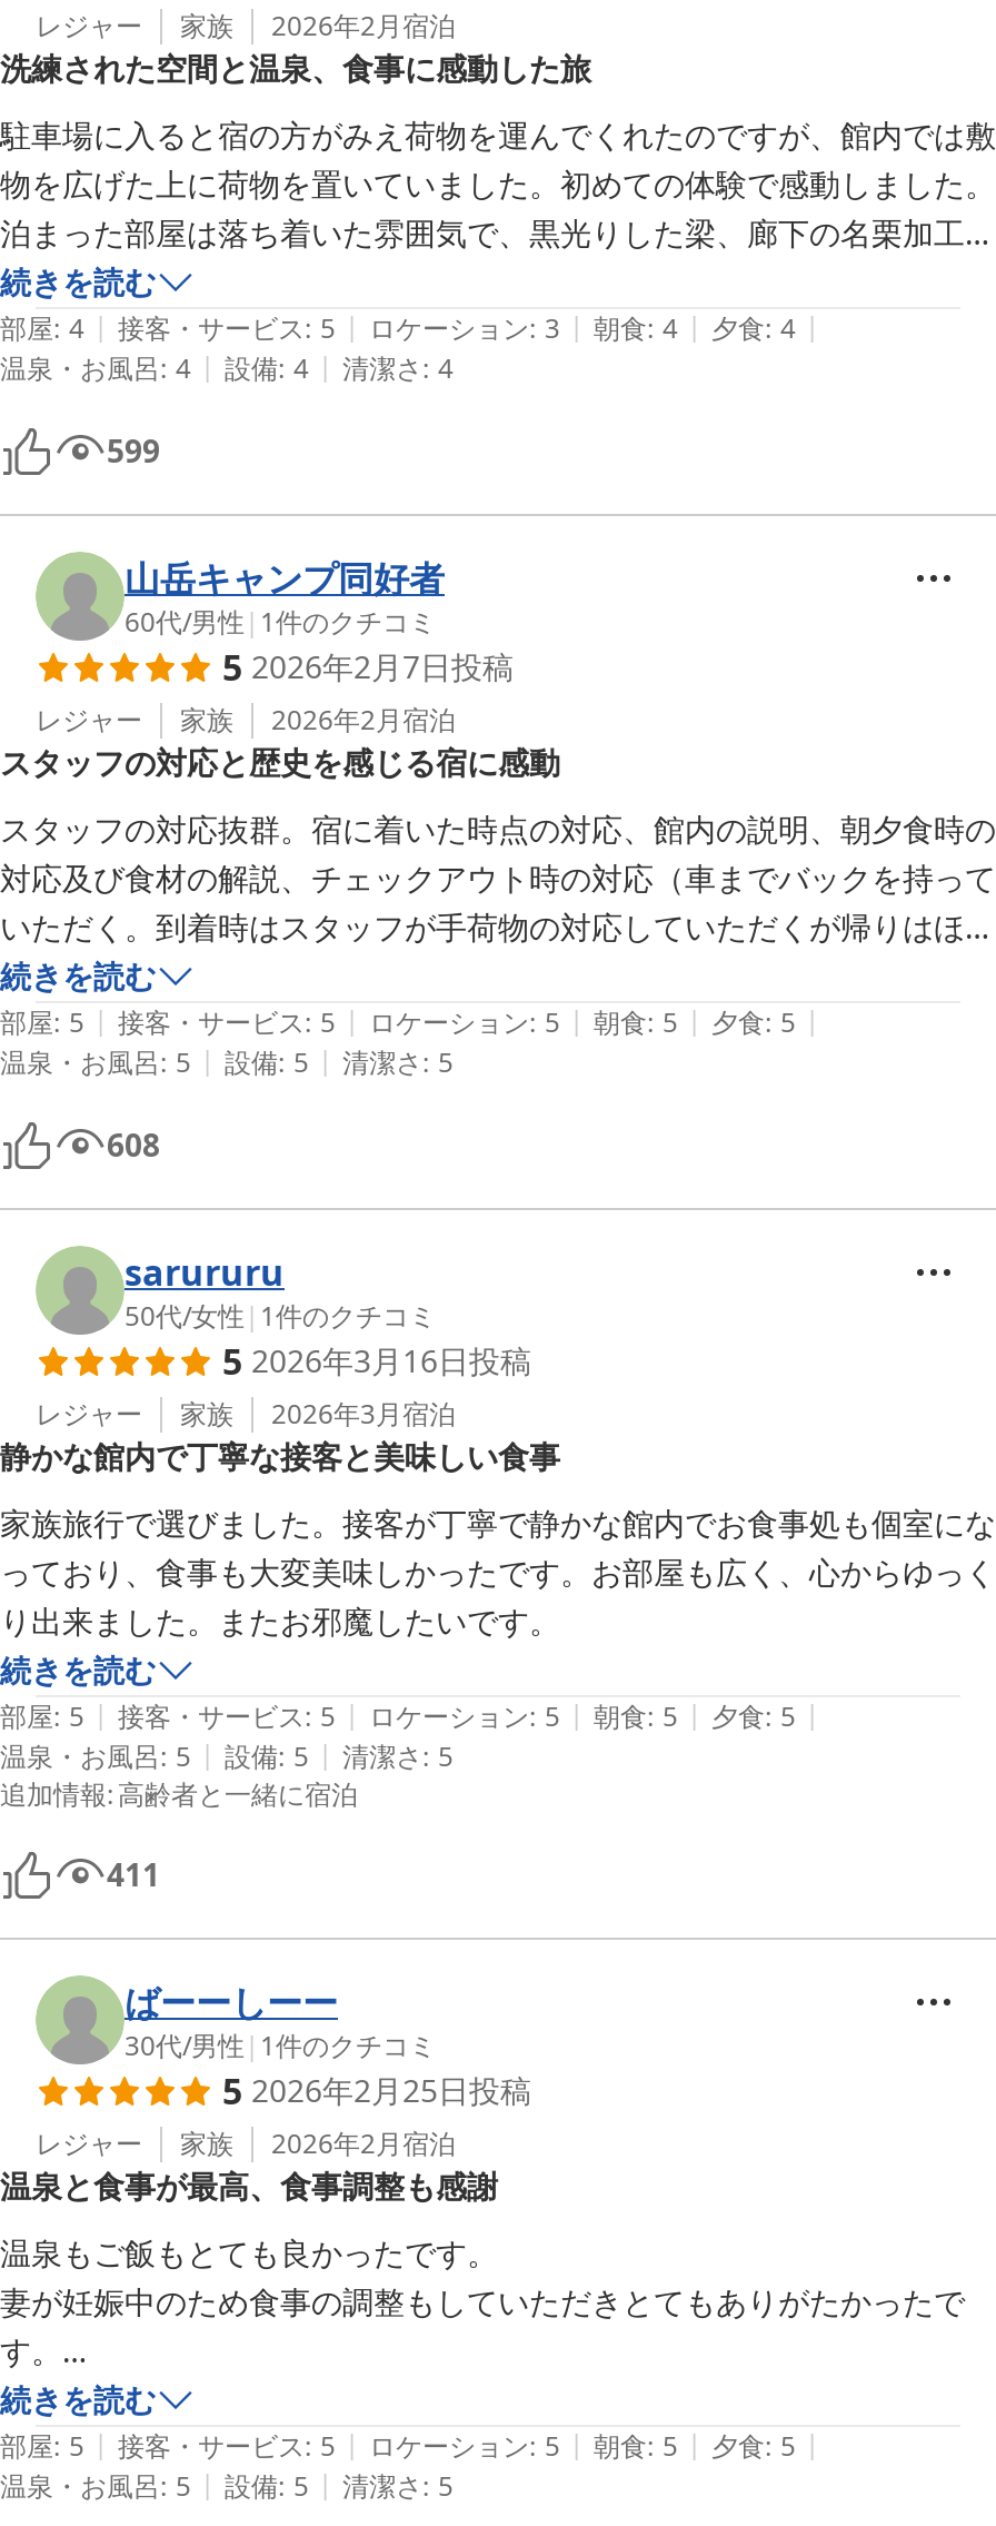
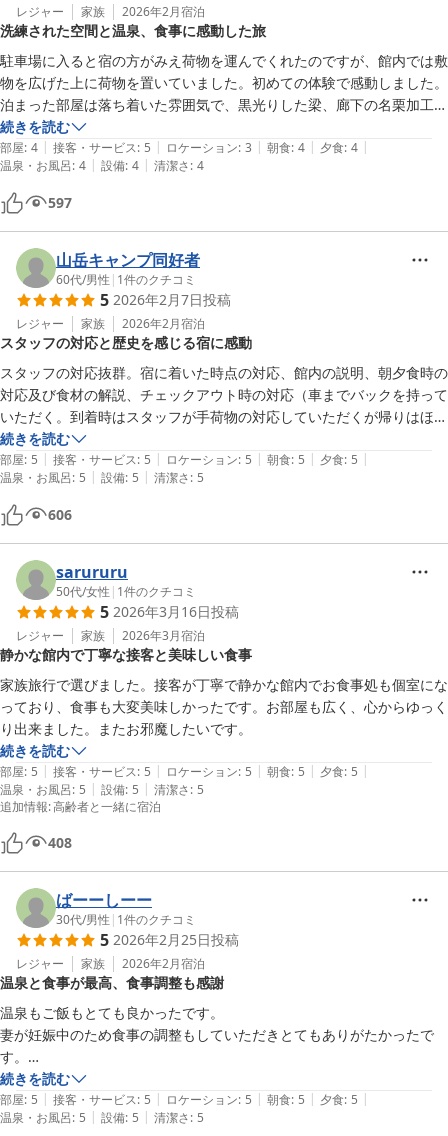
[107,429,160,472] 599 -> [48,193,72,212] 597
[107,1123,160,1166] 608 -> [48,505,72,524] 606
[107,1853,160,1895] 411 -> [48,833,72,852] 408

